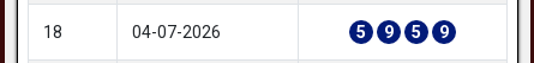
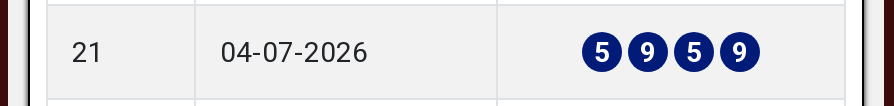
[43,22,62,41] 18 -> [72,35,104,67] 21

